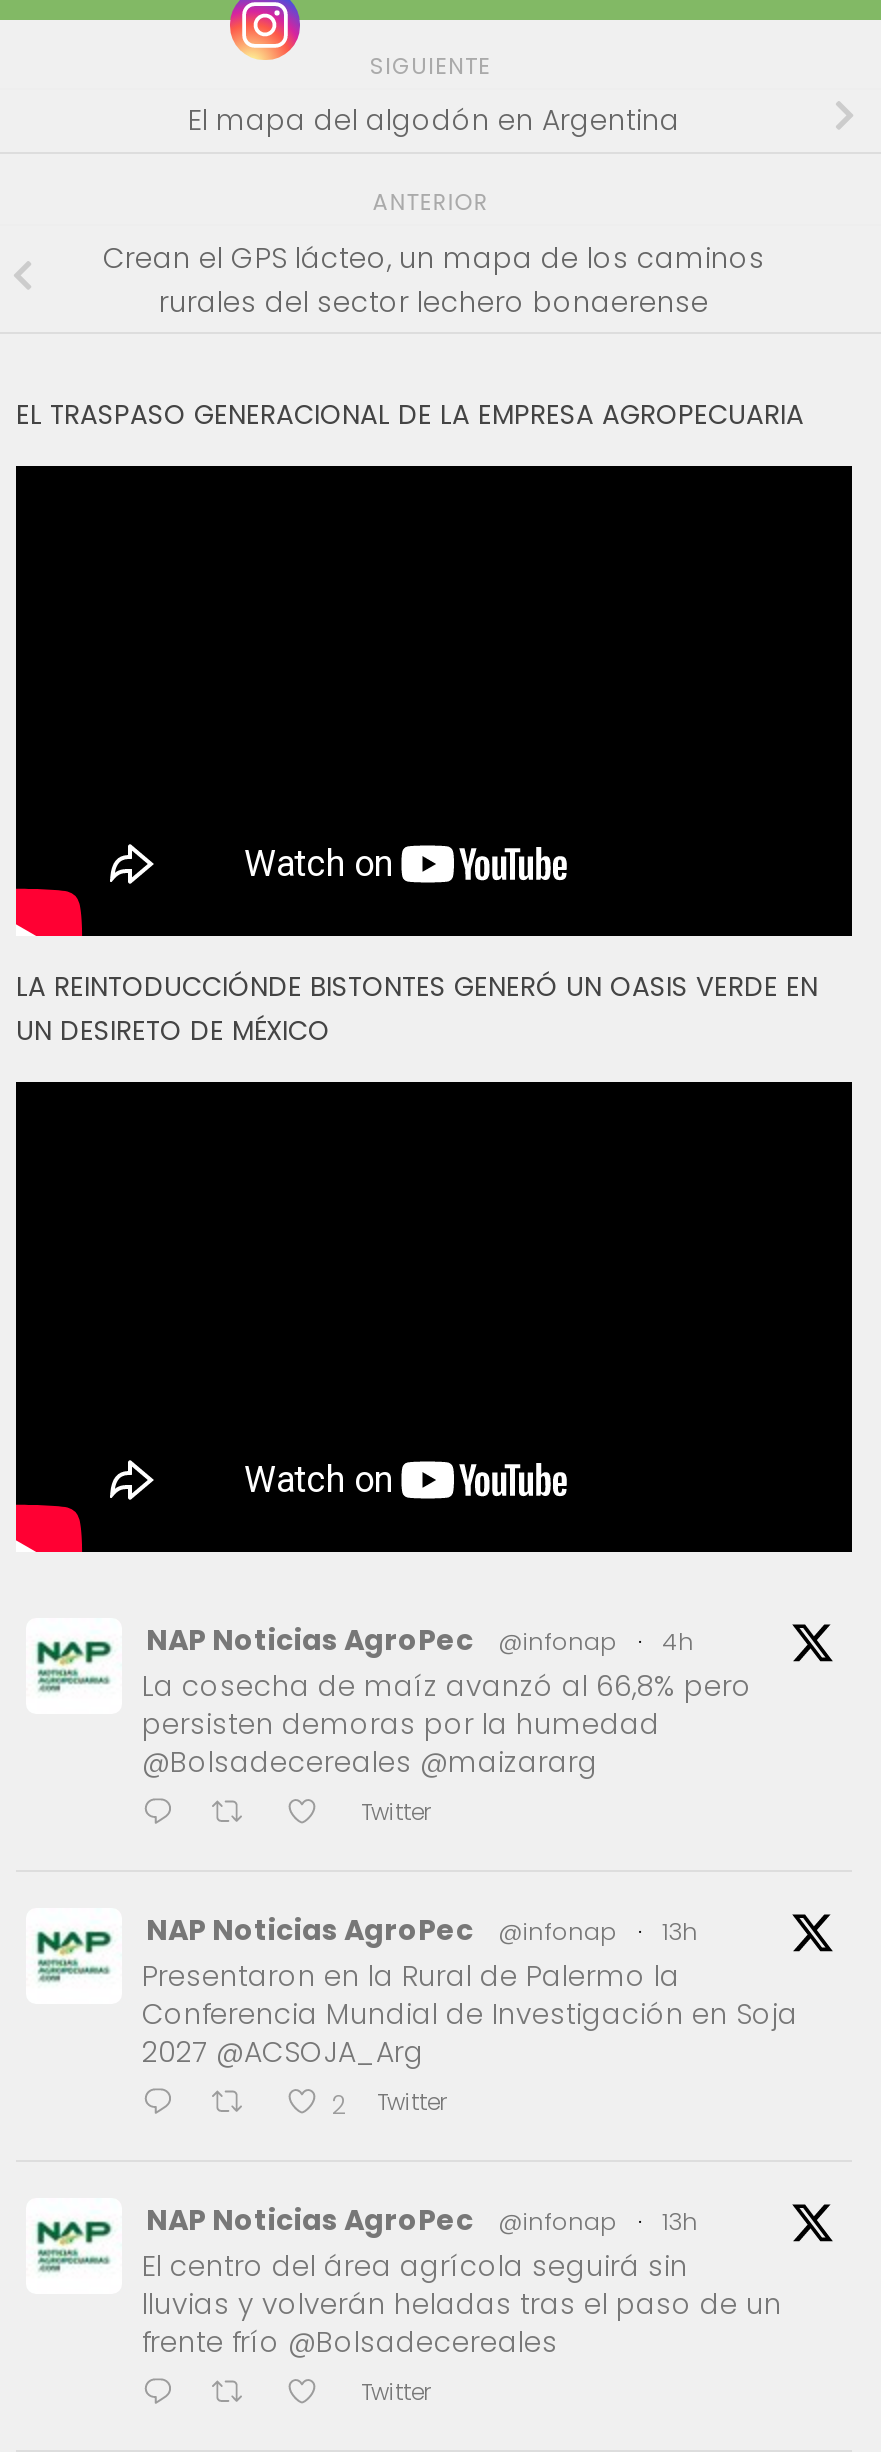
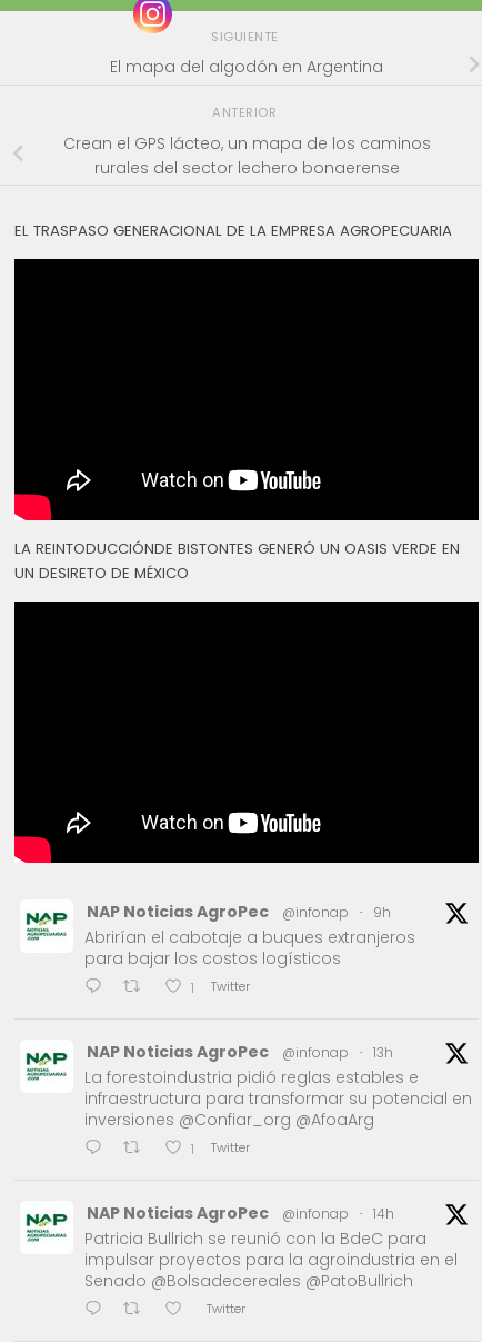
[142,1625,752,1783] 4h | La cosecha de maíz avanzó al 66,8% pero | persisten demoras por la humedad | @Bolsadecereales @maizararg -> [84,903,415,997] 9h | Abrirían el cabotaje a buques extranjeros | para bajar los costos logísticos | 1
[142,1957,798,2121] Presentaron en la Rural de Palermo la | Conferencia Mundial de Investigación en Soja | 2027 @ACSOJA_Arg | 2 -> [84,1067,472,1158] La forestoindustria pidió reglas estables e | infraestructura para transformar su potencial en | inversiones @Confiar_org @AfoaArg | 1
[142,2205,782,2363] 13h | El centro del área agrícola seguirá sin | lluvias y volverán heladas tras el paso de un | frente frío @Bolsadecereales -> [84,1205,458,1292] 14h | Patricia Bullrich se reunió con la BdeC para | impulsar proyectos para la agroindustria en el | Senado @Bolsadecereales @PatoBullrich

